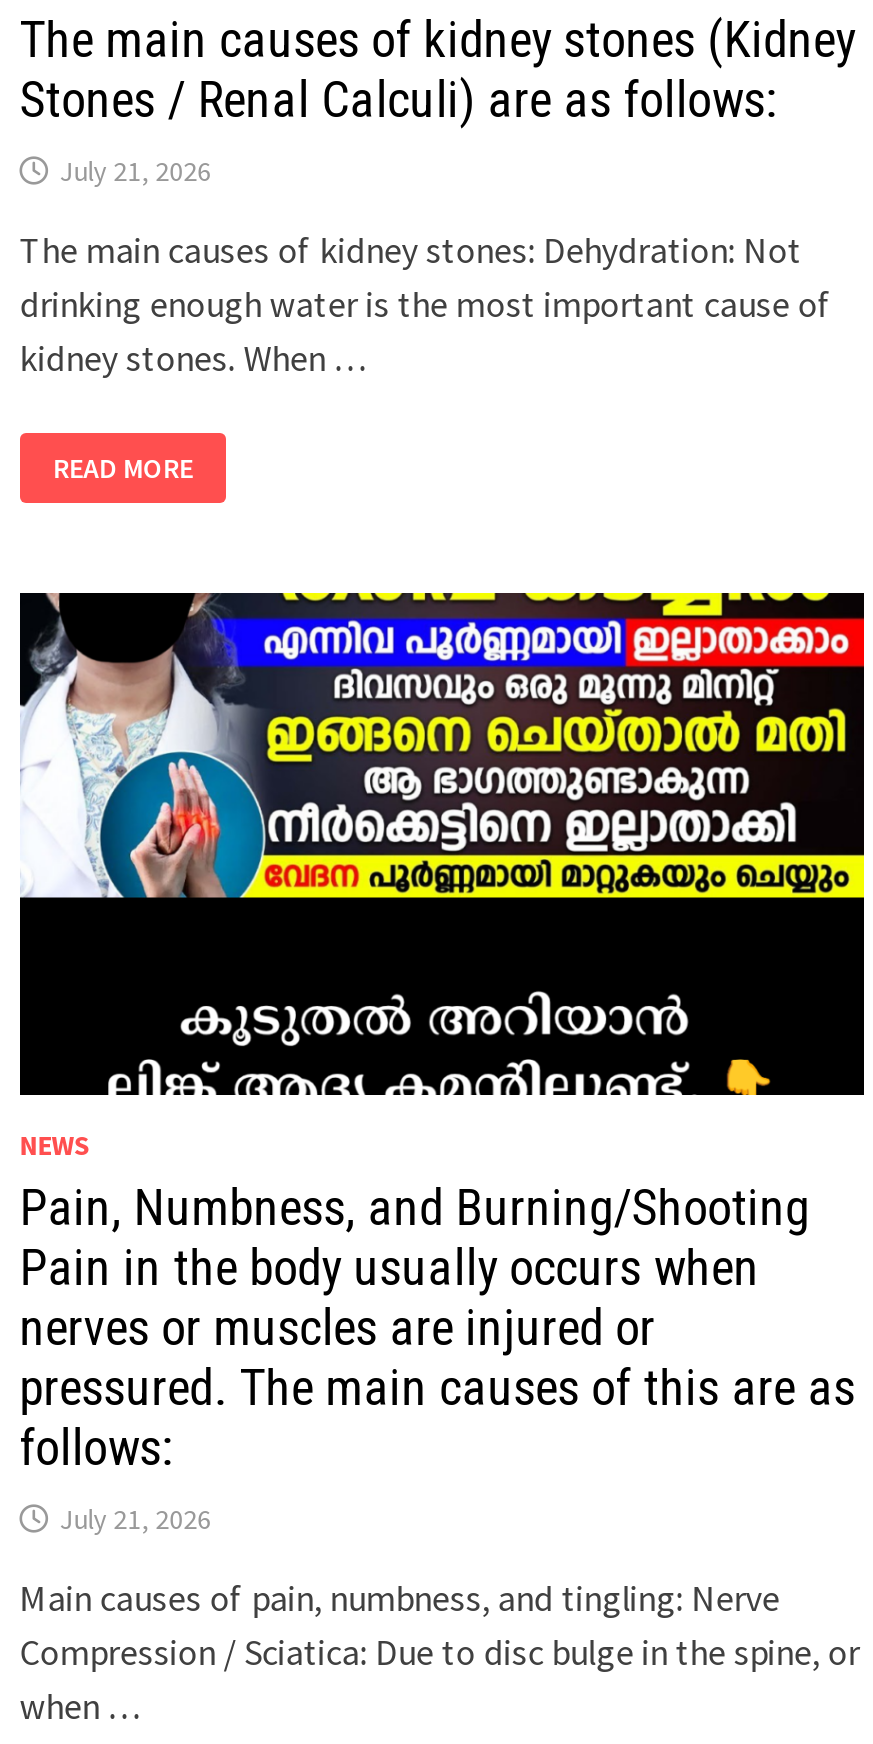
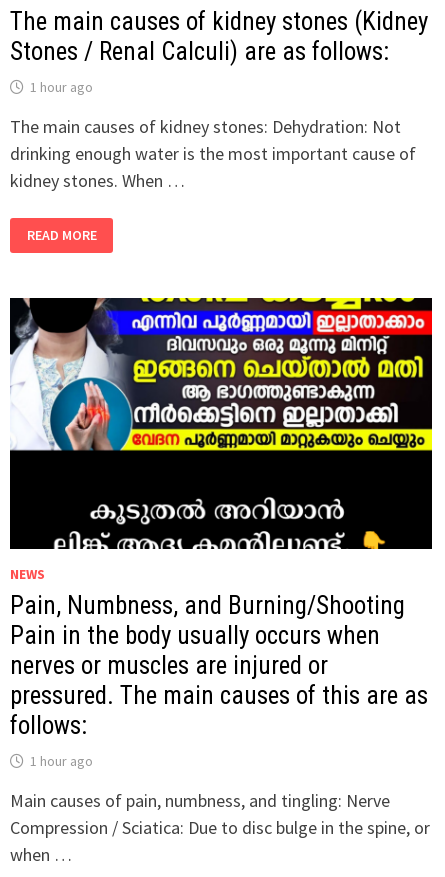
[60,152,212,188] July 21, 2026 -> [30,78,93,96] 1 hour ago
[60,1501,212,1537] July 21, 2026 -> [30,752,93,770] 1 hour ago

